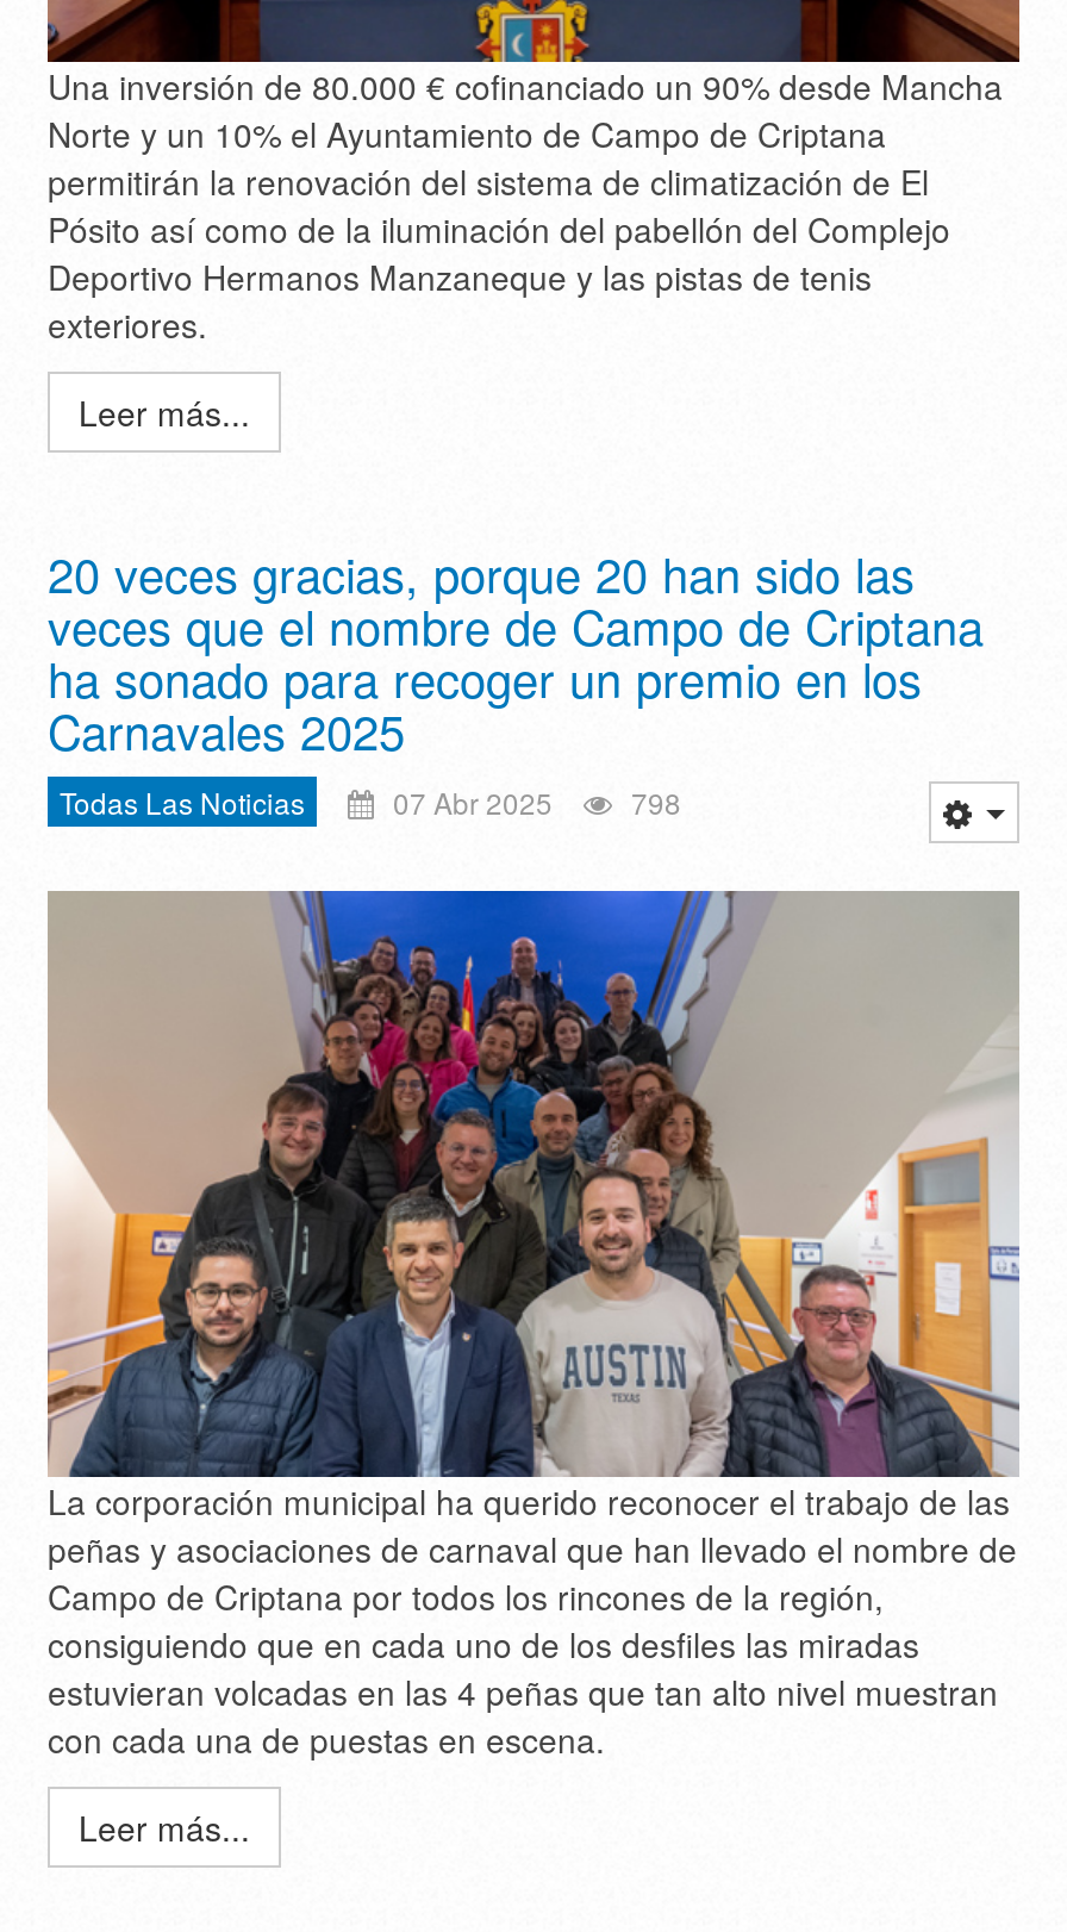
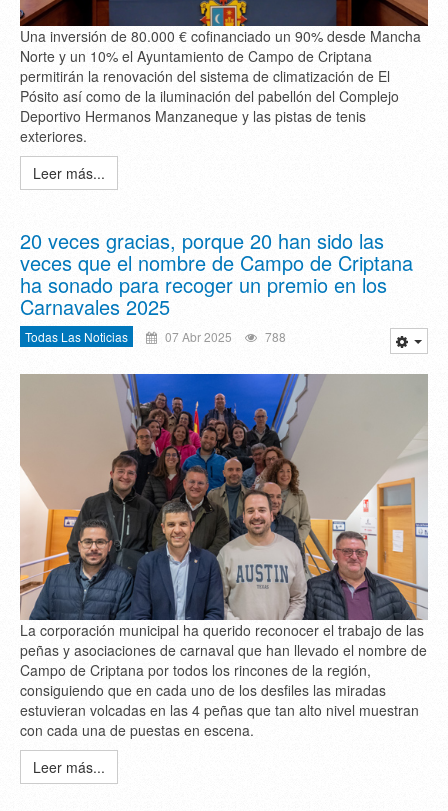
[60,781,681,822] Todas Las Noticias 07 Abr 2025 798 -> [25,328,286,345] Todas Las Noticias 07 Abr 2025 788

